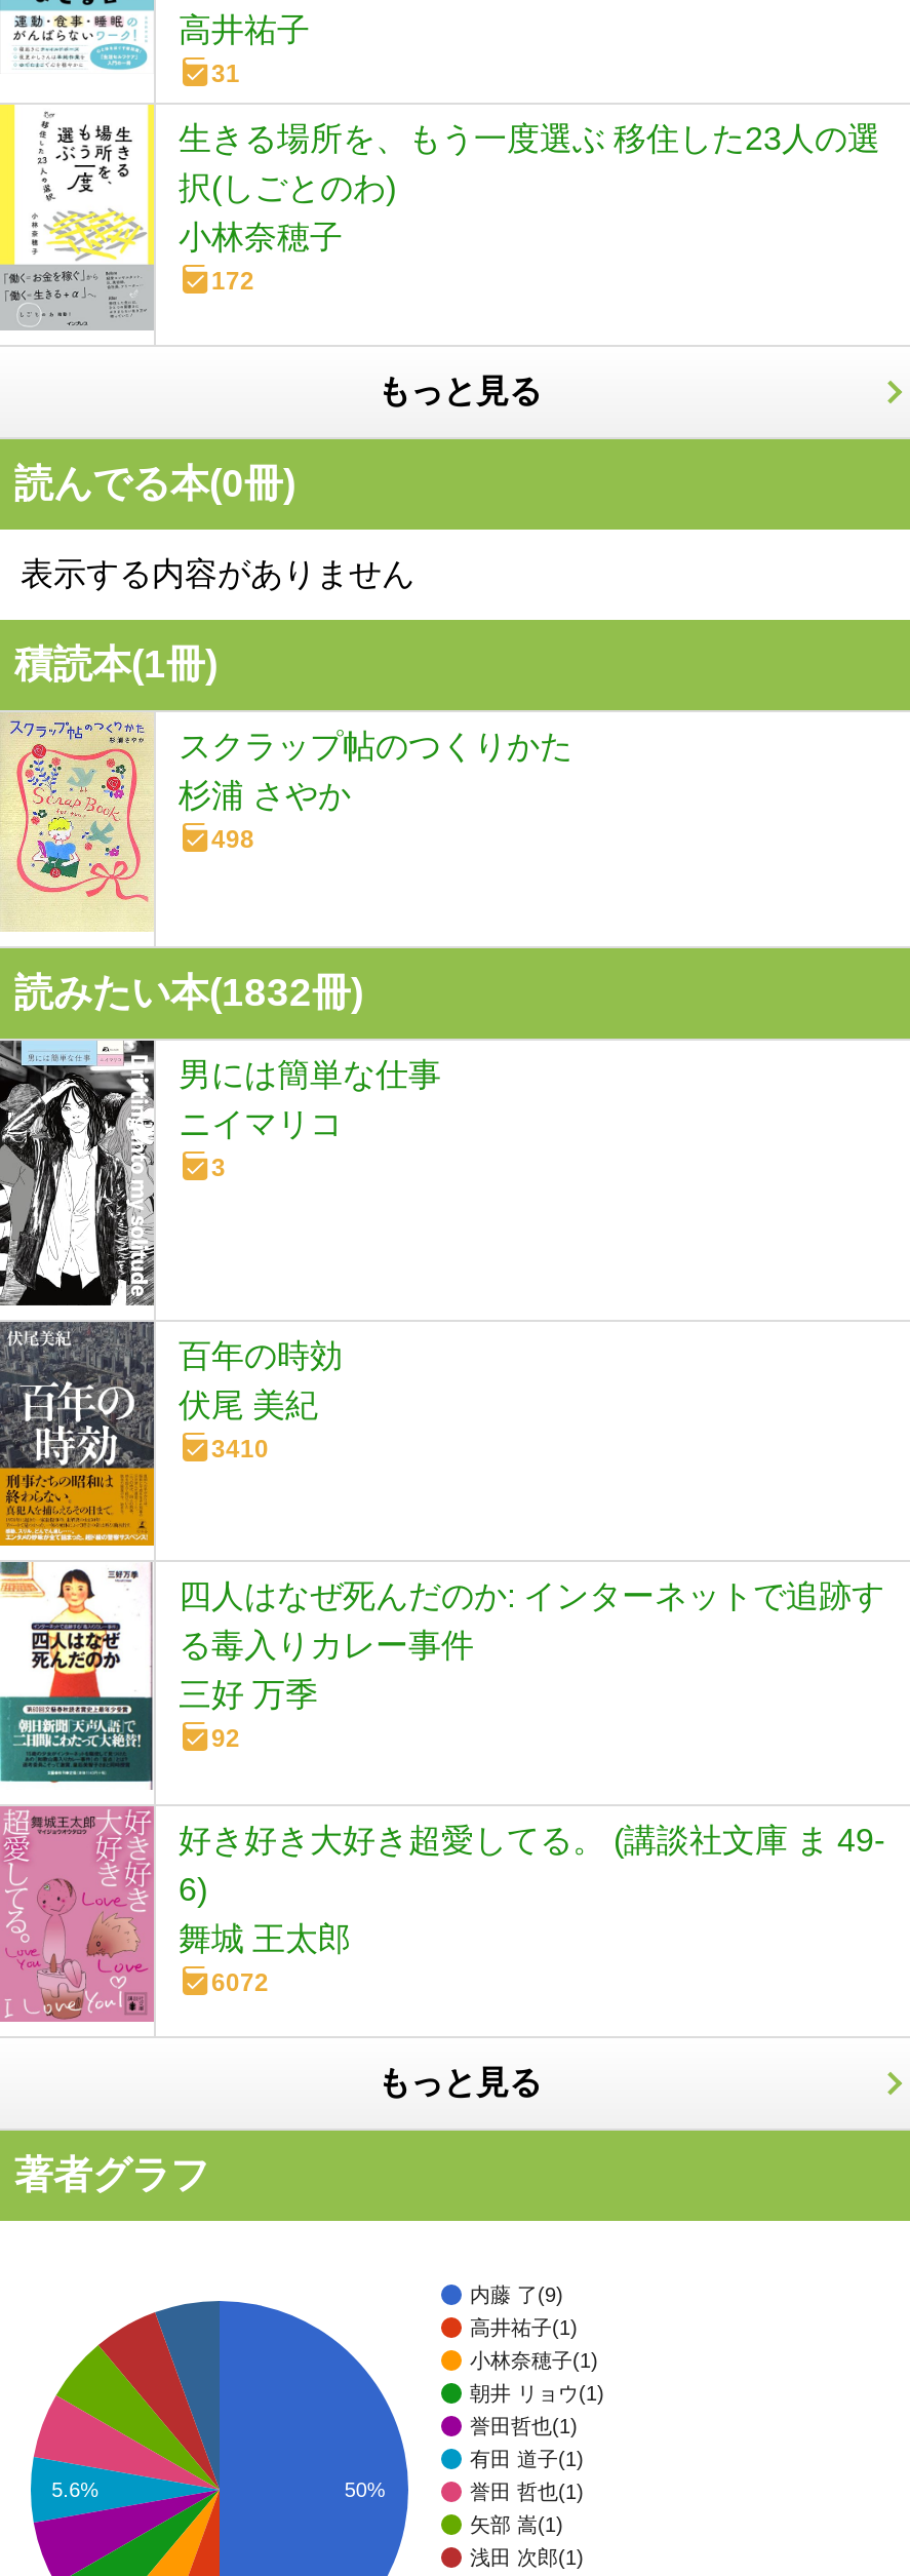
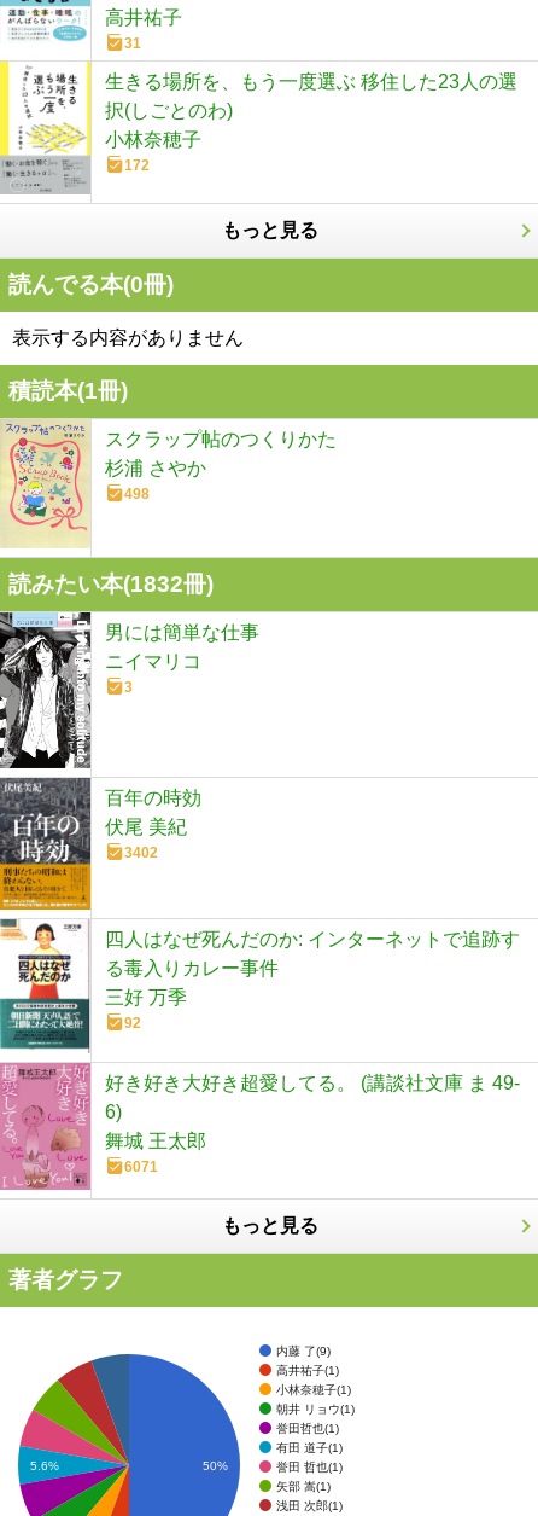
[211,1434,269,1462] 3410 -> [124,844,158,861] 3402
[211,1968,269,1997] 6072 -> [124,1158,158,1175] 6071

